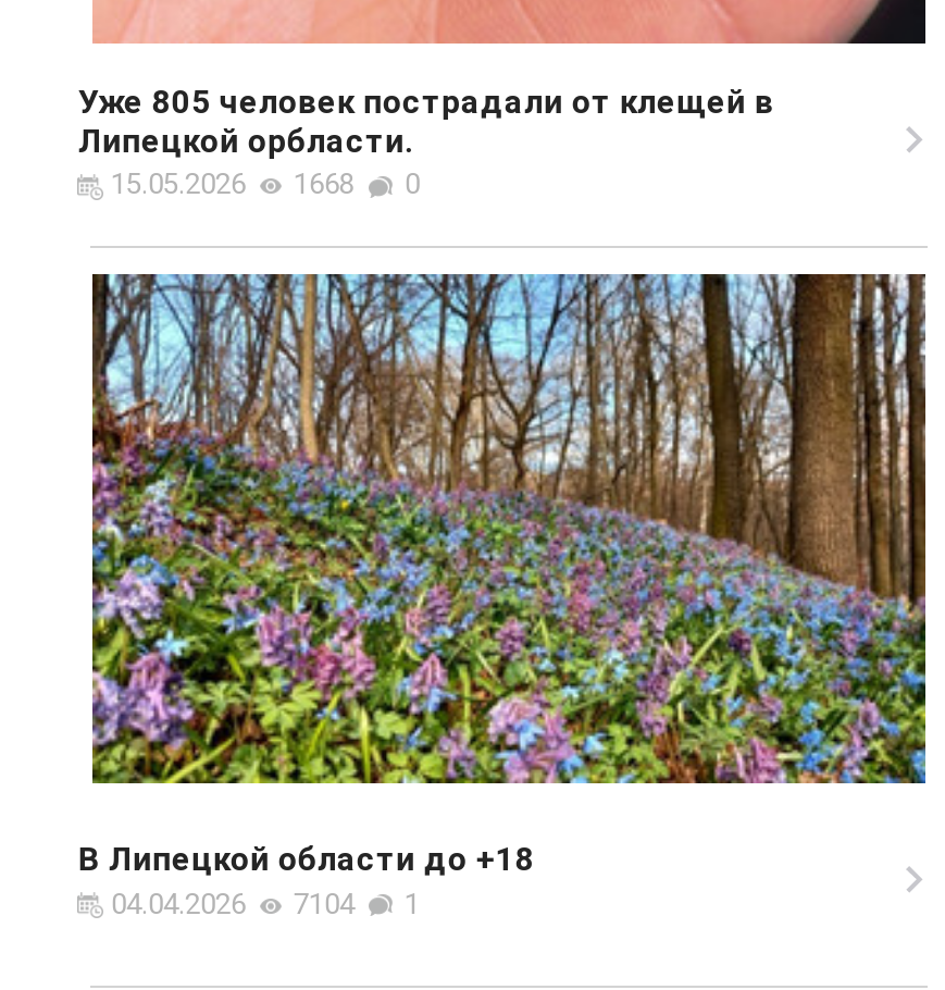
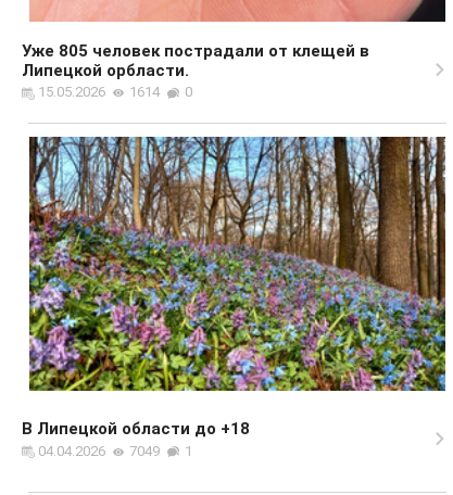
[111,168,420,200] 15.05.2026 1668 0 -> [38,84,193,100] 15.05.2026 1614 0
[111,887,420,920] 04.04.2026 7104 1 -> [38,443,193,459] 04.04.2026 7049 1

